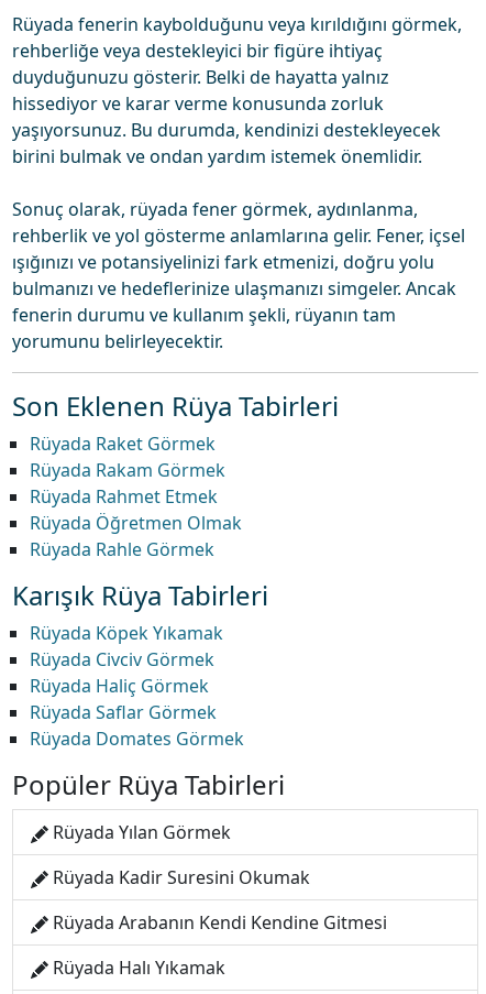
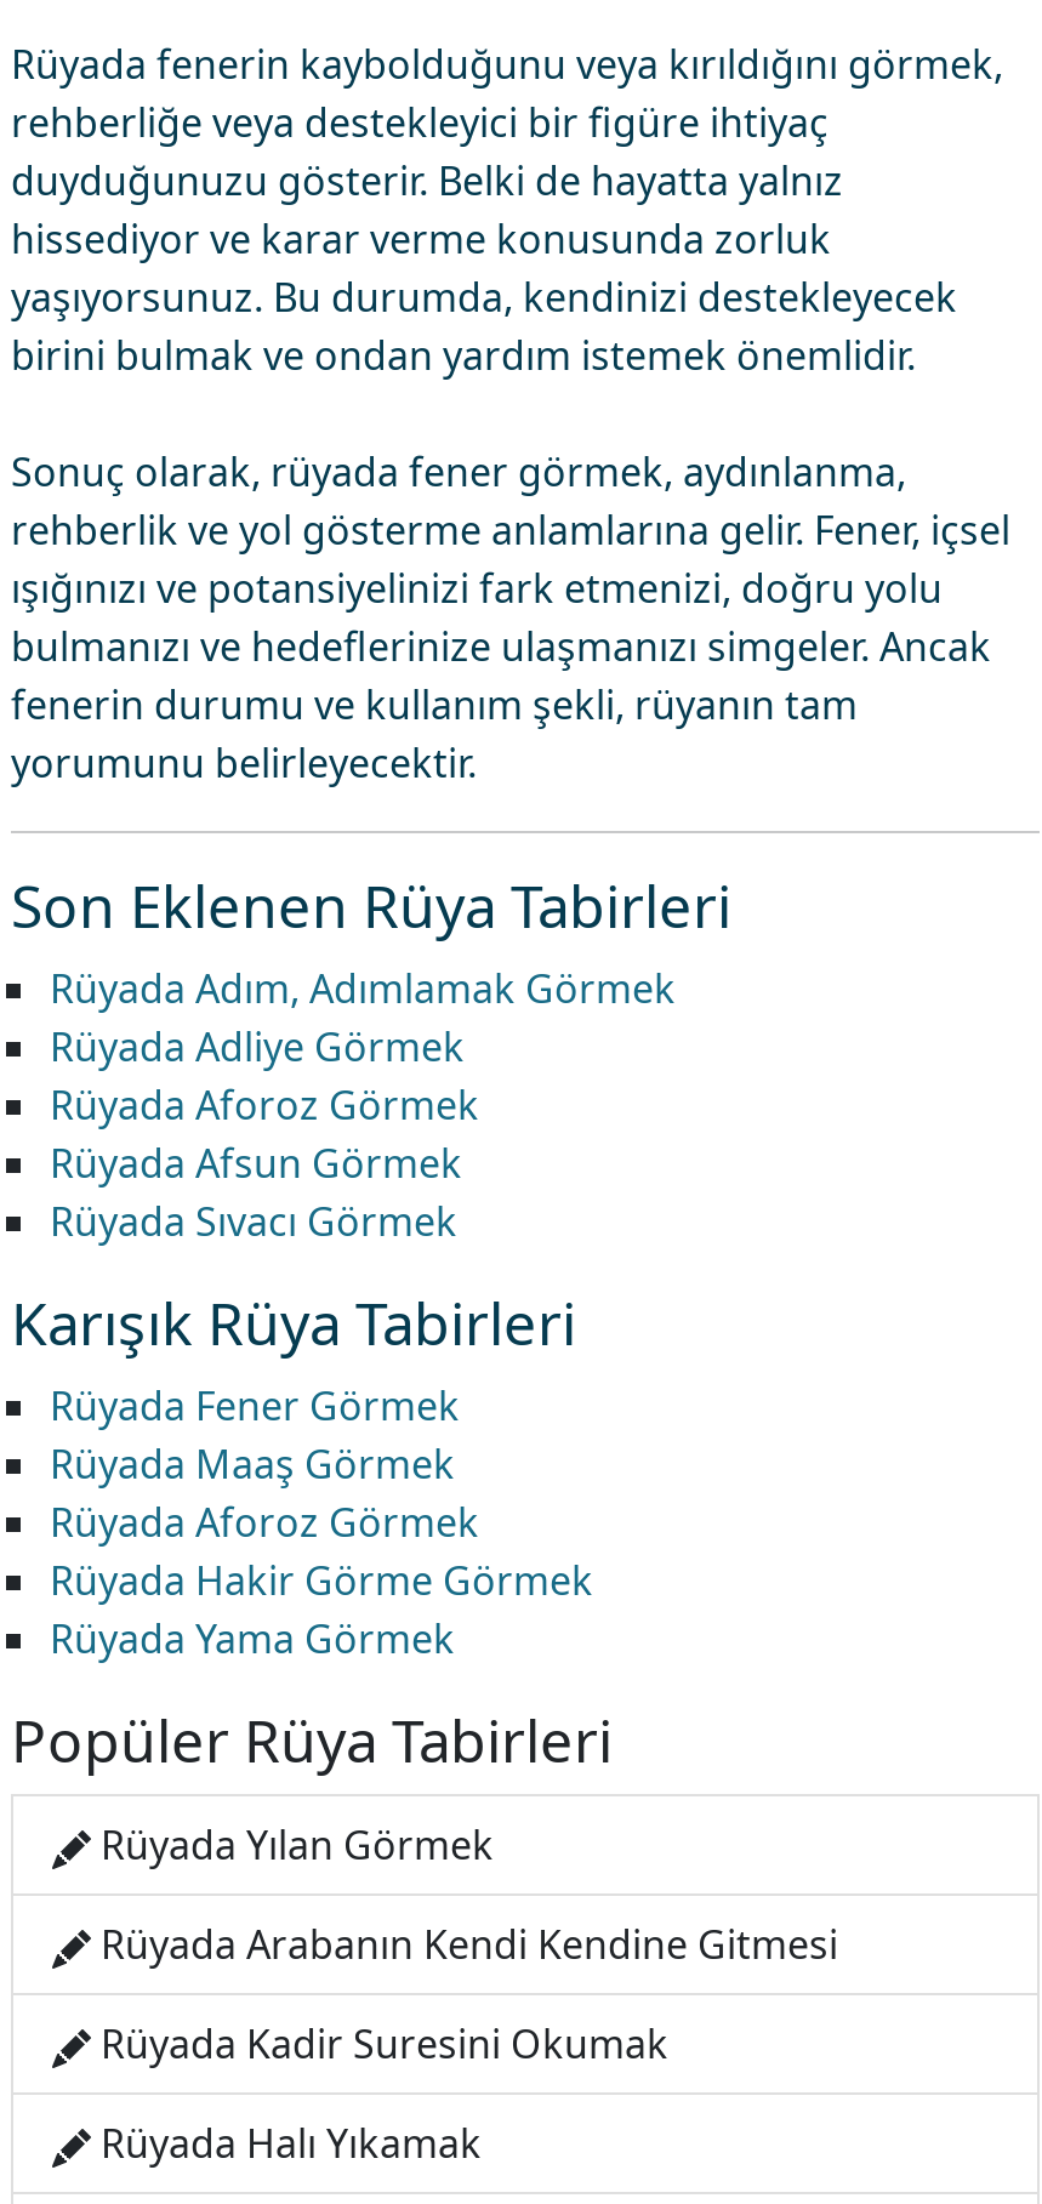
[30,432,242,561] Rüyada Raket Görmek | Rüyada Rakam Görmek | Rüyada Rahmet Etmek | Rüyada Öğretmen Olmak | Rüyada Rahle Görmek -> [50,962,676,1248] Rüyada Adım, Adımlamak Görmek | Rüyada Adliye Görmek | Rüyada Aforoz Görmek | Rüyada Afsun Görmek | Rüyada Sıvacı Görmek
[30,621,244,751] Rüyada Köpek Yıkamak | Rüyada Civciv Görmek | Rüyada Haliç Görmek | Rüyada Saflar Görmek | Rüyada Domates Görmek -> [50,1379,593,1665] Rüyada Fener Görmek | Rüyada Maaş Görmek | Rüyada Aforoz Görmek | Rüyada Hakir Görme Görmek | Rüyada Yama Görmek
moved [53,865,310,889] -> [101,2017,668,2071]: Rüyada Kadir Suresini Okumak
moved [53,910,387,935] -> [101,1918,838,1971]: Rüyada Arabanın Kendi Kendine Gitmesi

